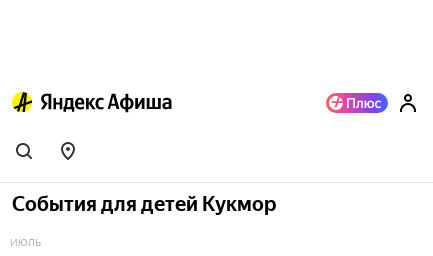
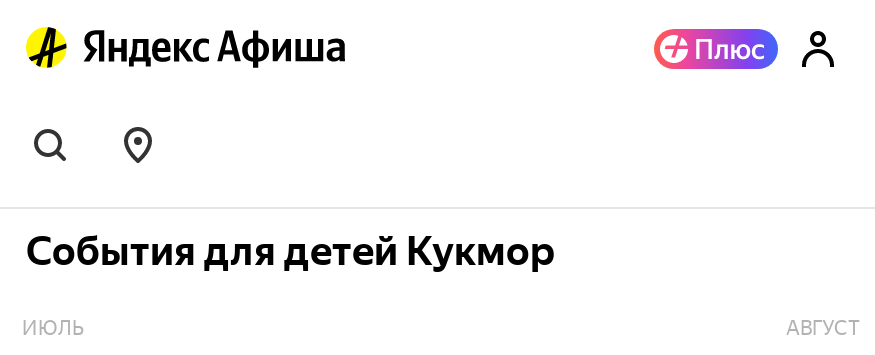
none -> [786,317,860,339] АВГУСТ

